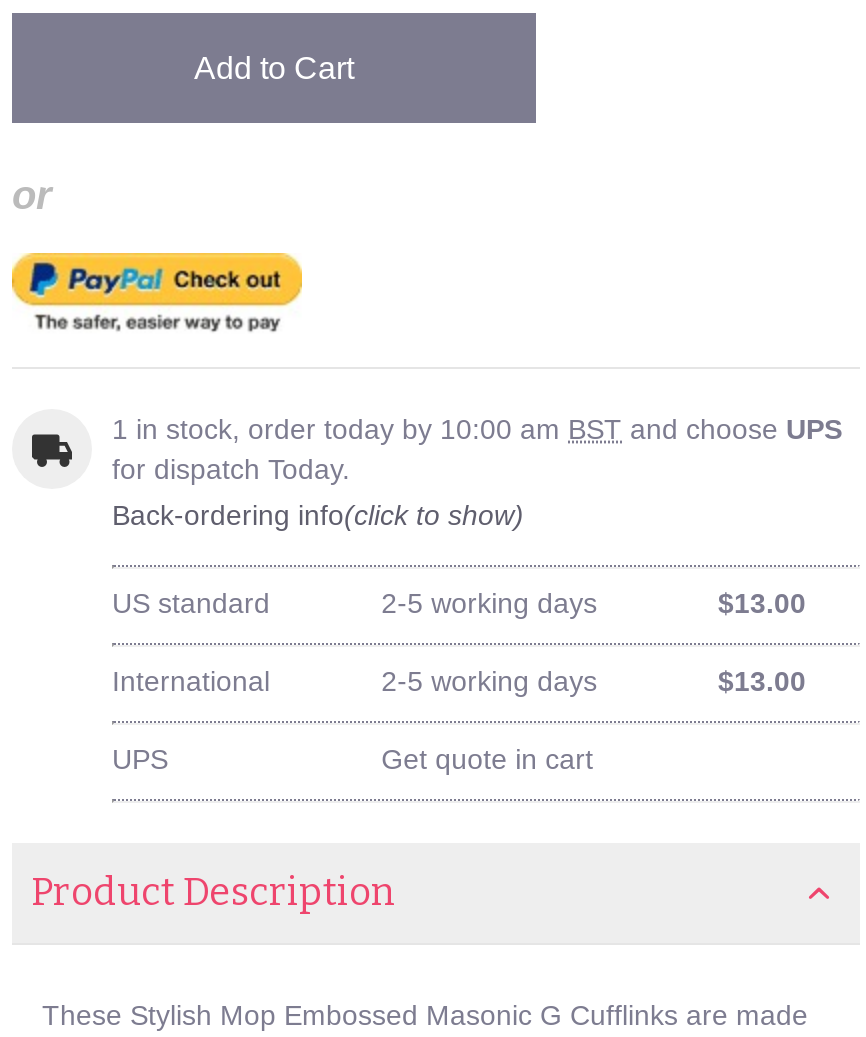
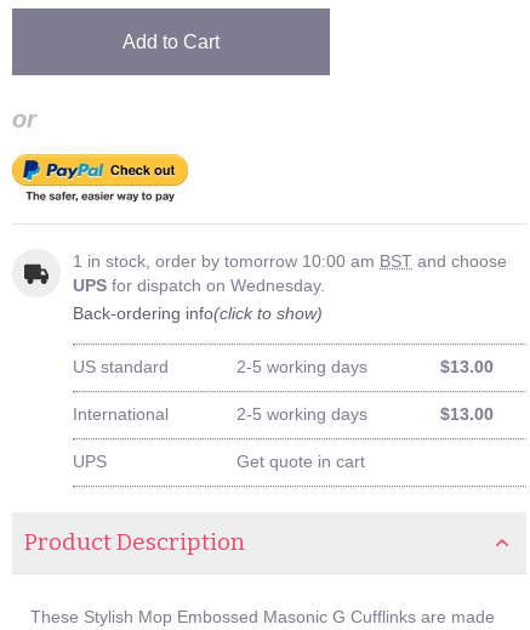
[112,414,842,486] 1 in stock, order today by 10:00 am BST and choose UPS | for dispatch Today. -> [73,252,507,296] 1 in stock, order by tomorrow 10:00 am BST and choose | UPS for dispatch on Wednesday.

